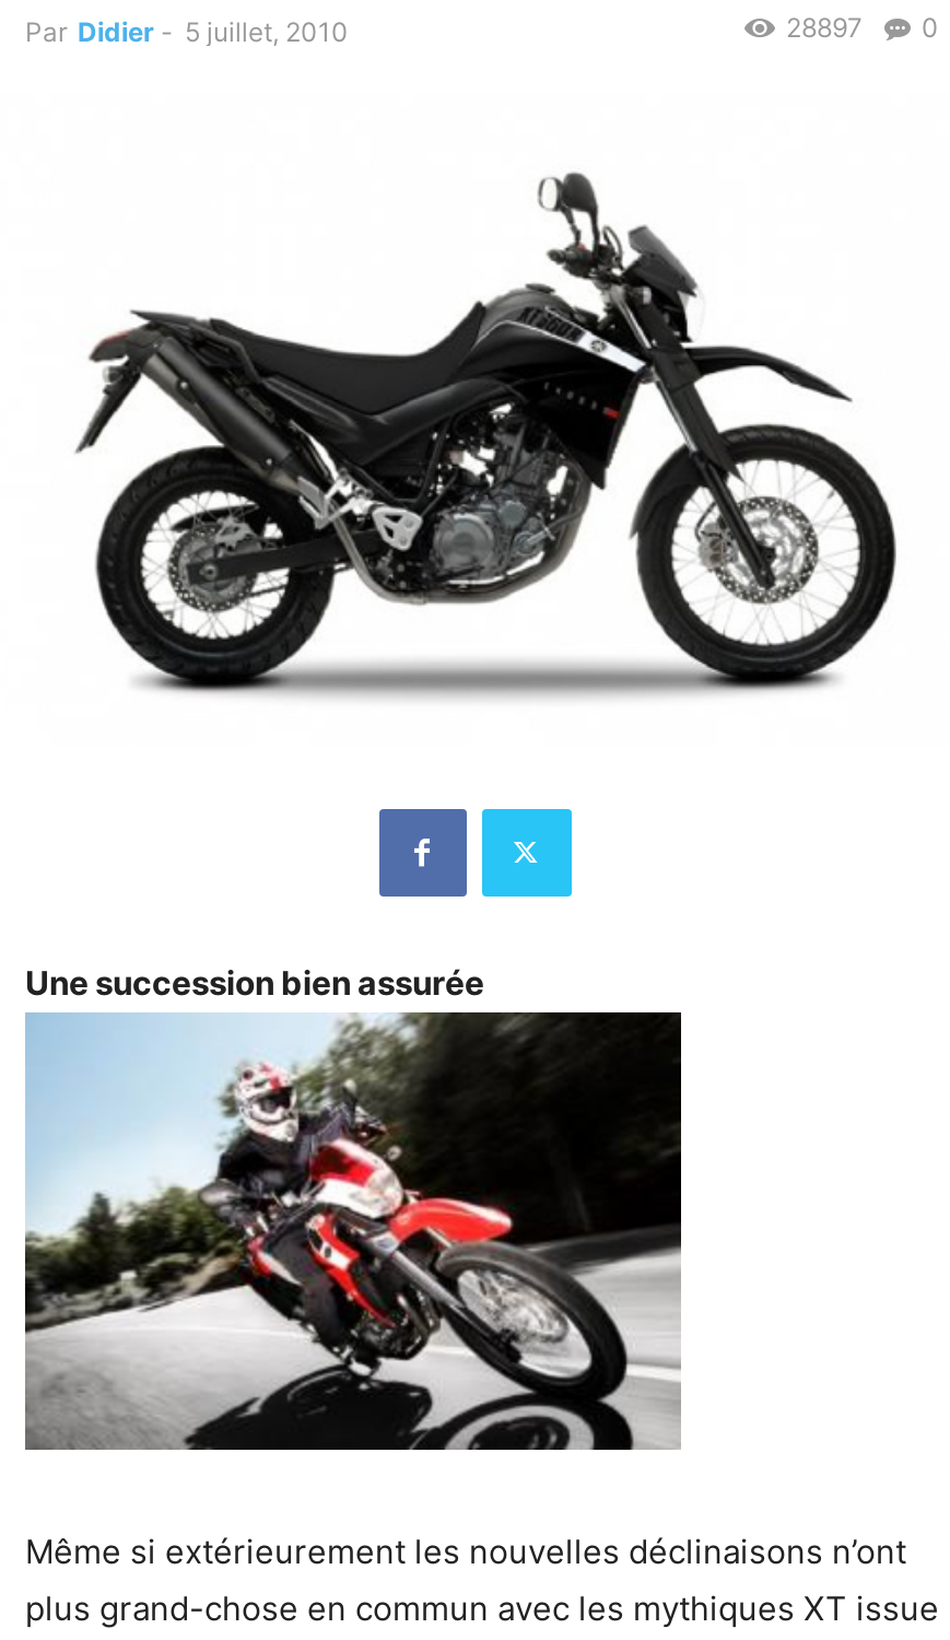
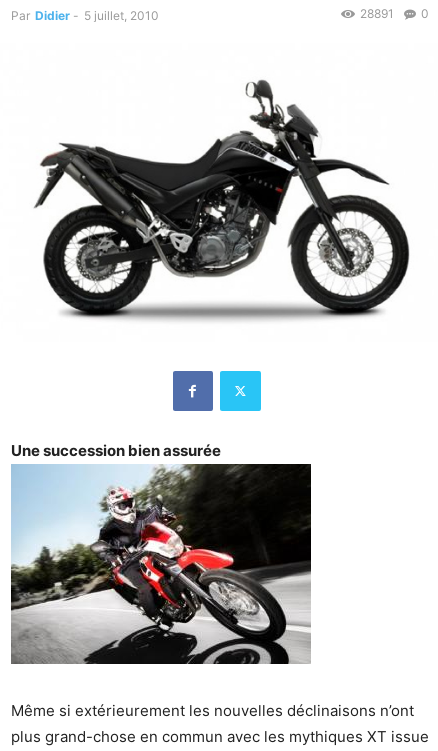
[786,11,939,44] 28897 0 -> [360,6,429,21] 28891 0

